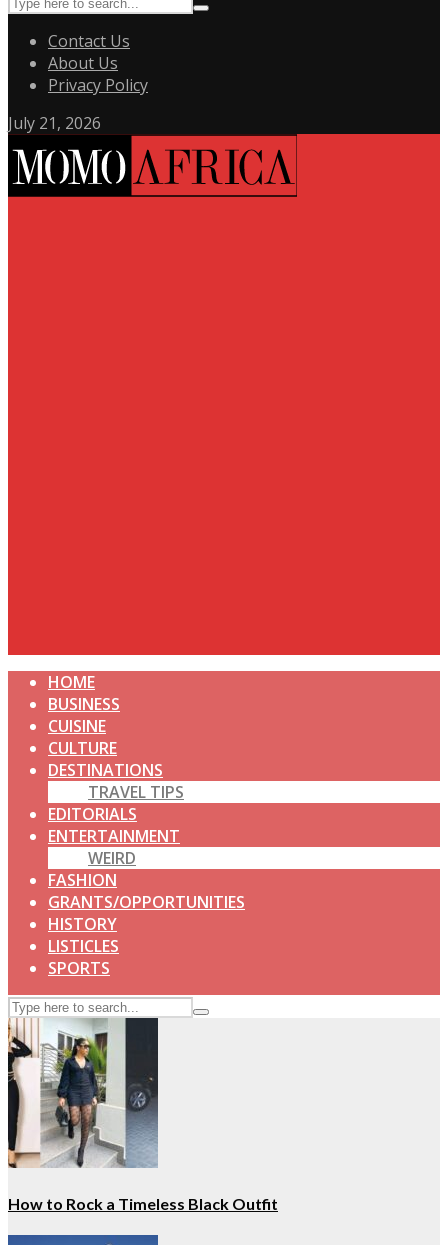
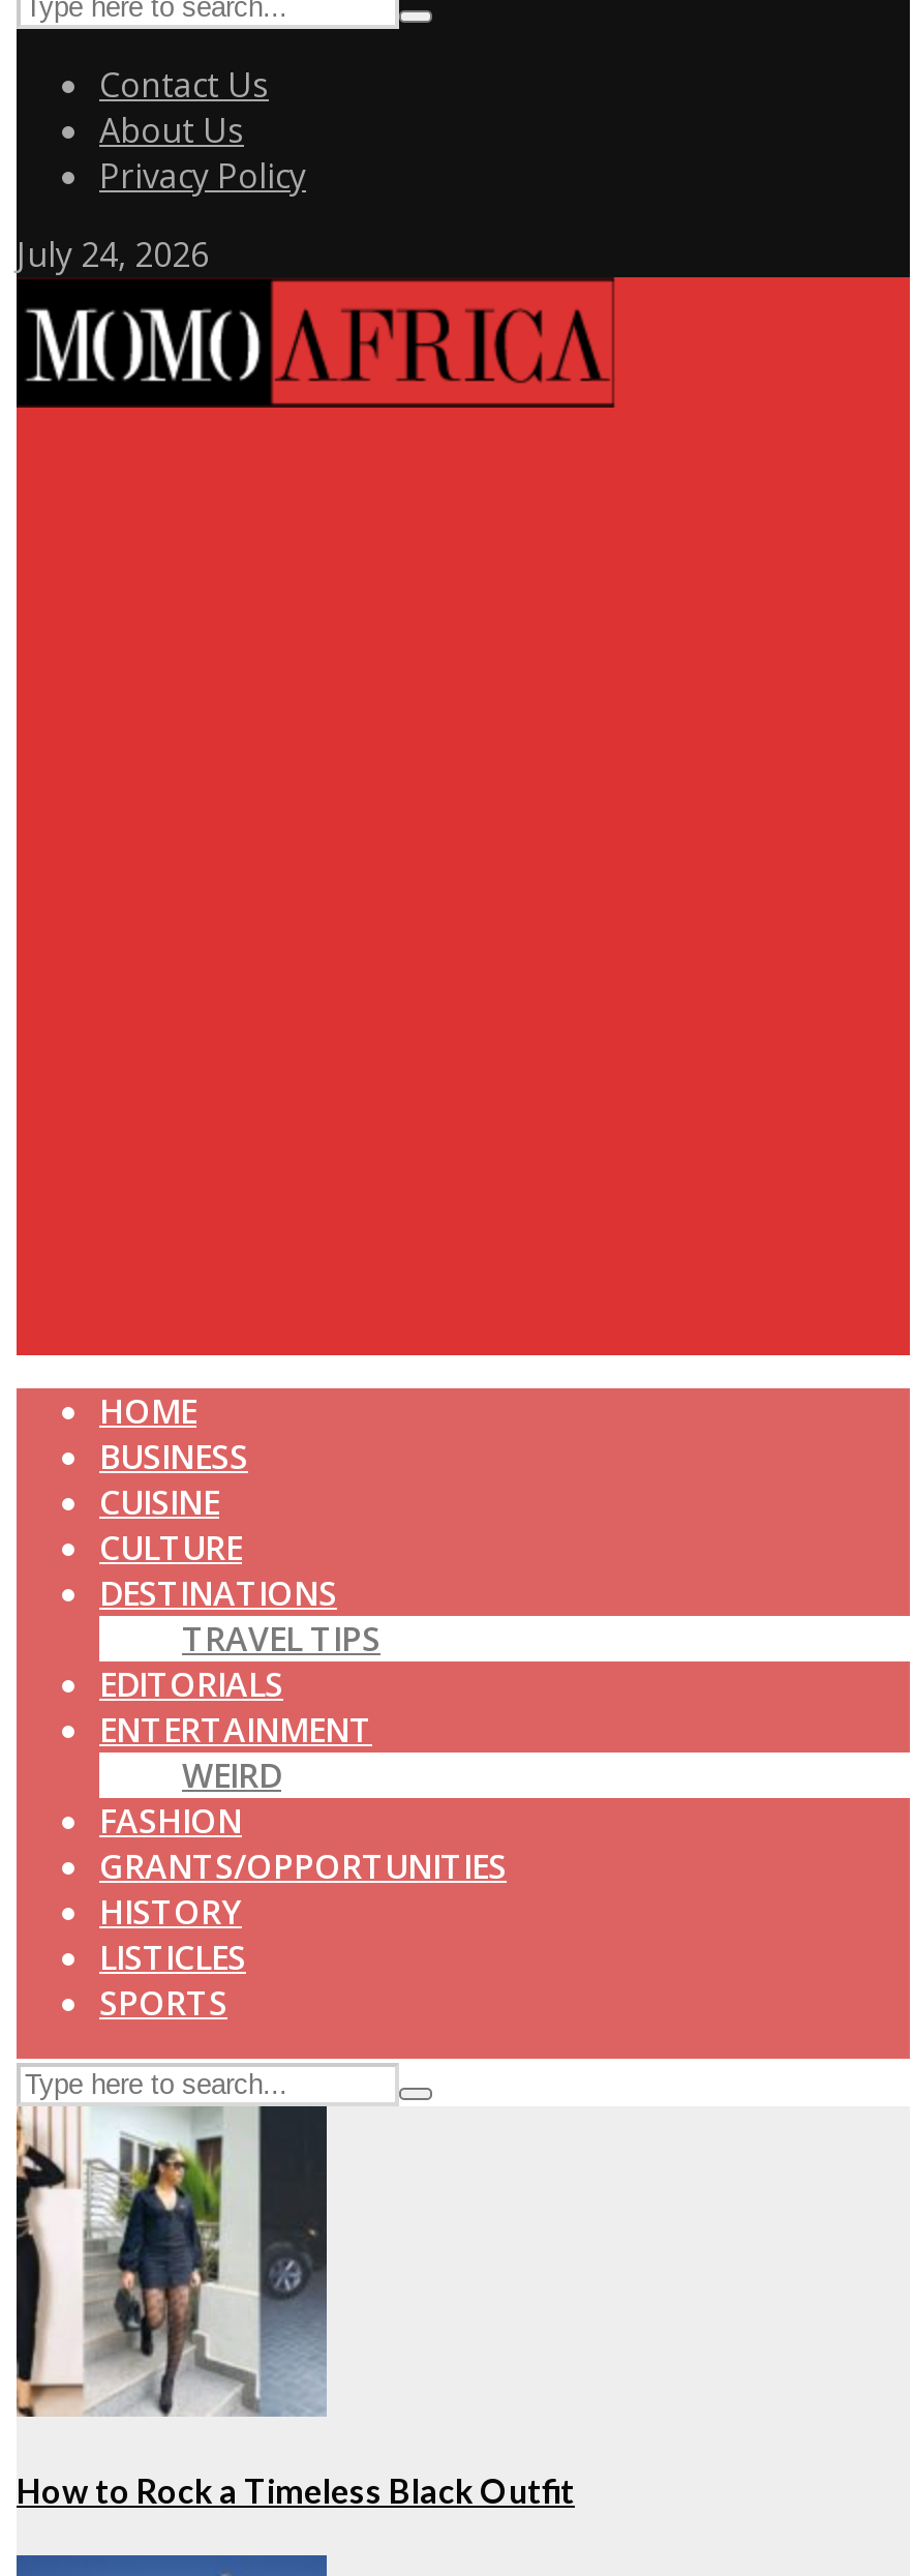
[8,112,101,134] July 21, 2026 -> [17,232,209,277] July 24, 2026

